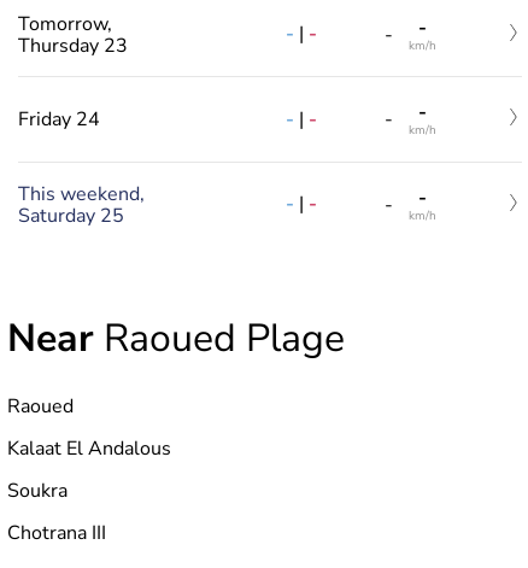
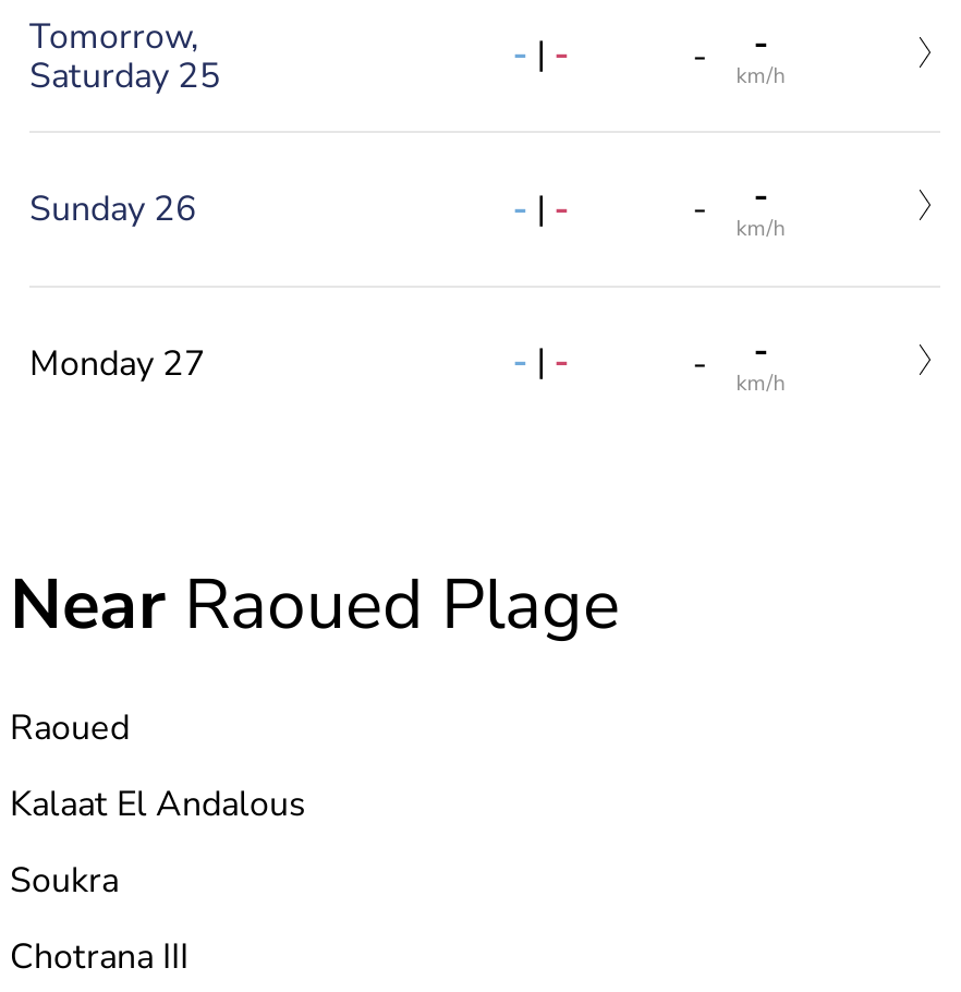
[18,32,128,59] Thursday 23 -> [29,51,221,99] Saturday 25
[18,106,100,133] Friday 24 -> [29,186,197,234] Sunday 26
[18,181,145,229] This weekend, | Saturday 25 -> [29,340,206,388] Monday 27

